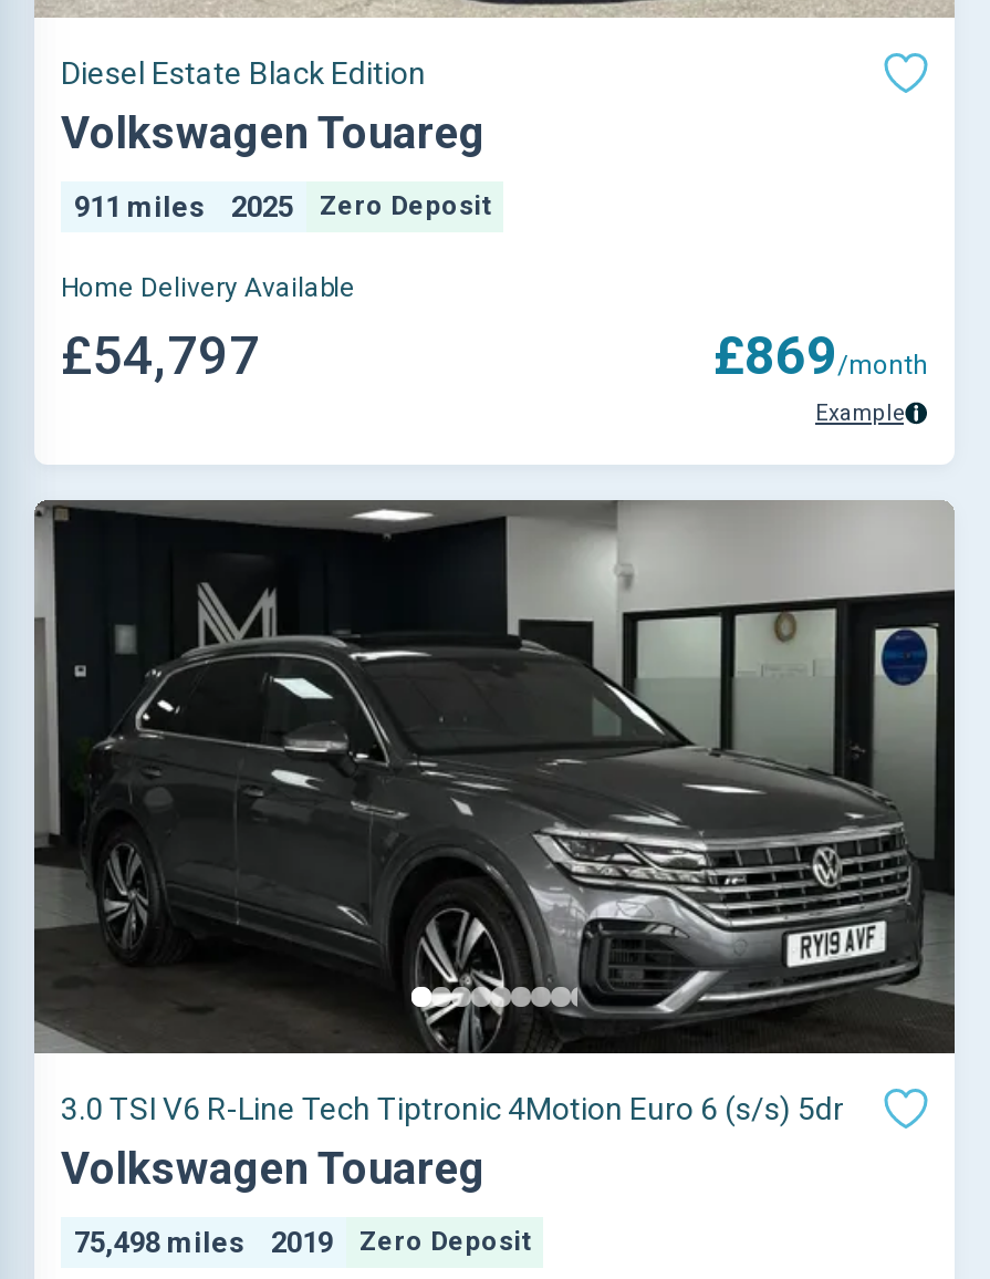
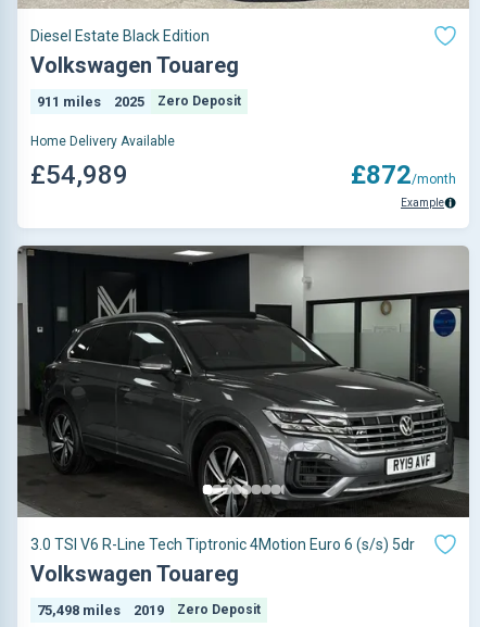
[61,325,260,387] £54,797 -> [30,160,128,190] £54,989
[713,325,928,387] £869/month -> [351,160,456,190] £872/month

